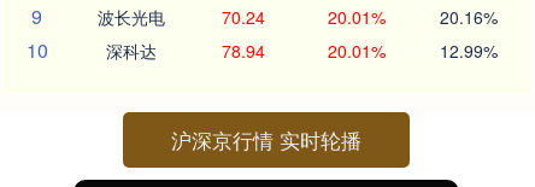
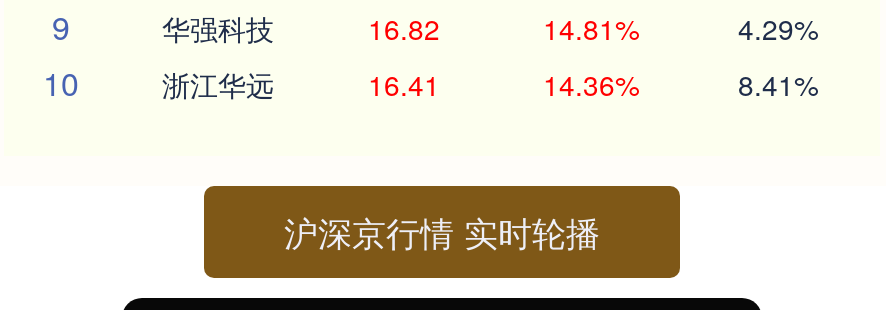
[98,5,498,29] 波长光电 | 70.24 | 20.01% | 20.16% -> [162,9,818,49] 华强科技 | 16.82 | 14.81% | 4.29%
[106,39,498,63] 深科达 | 78.94 | 20.01% | 12.99% -> [162,65,818,105] 浙江华远 | 16.41 | 14.36% | 8.41%

